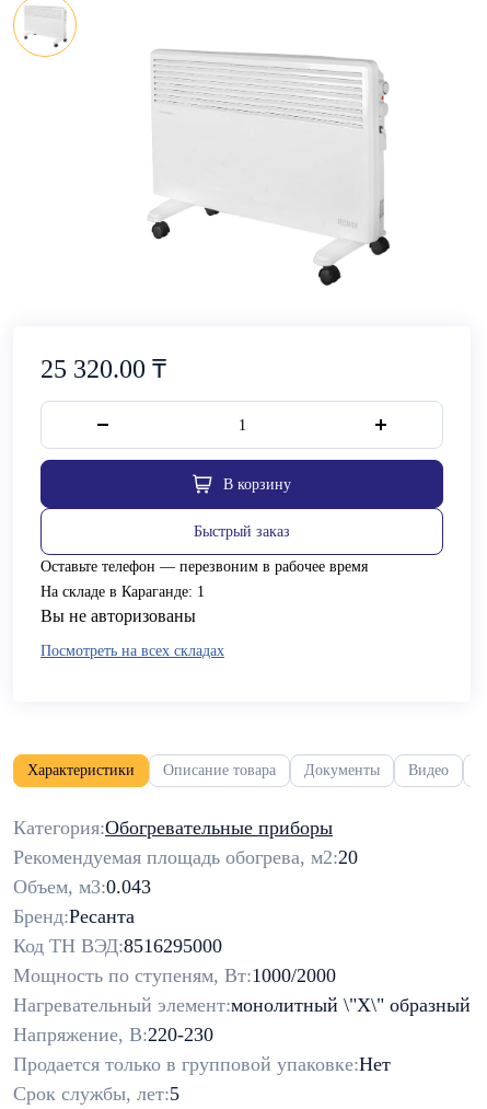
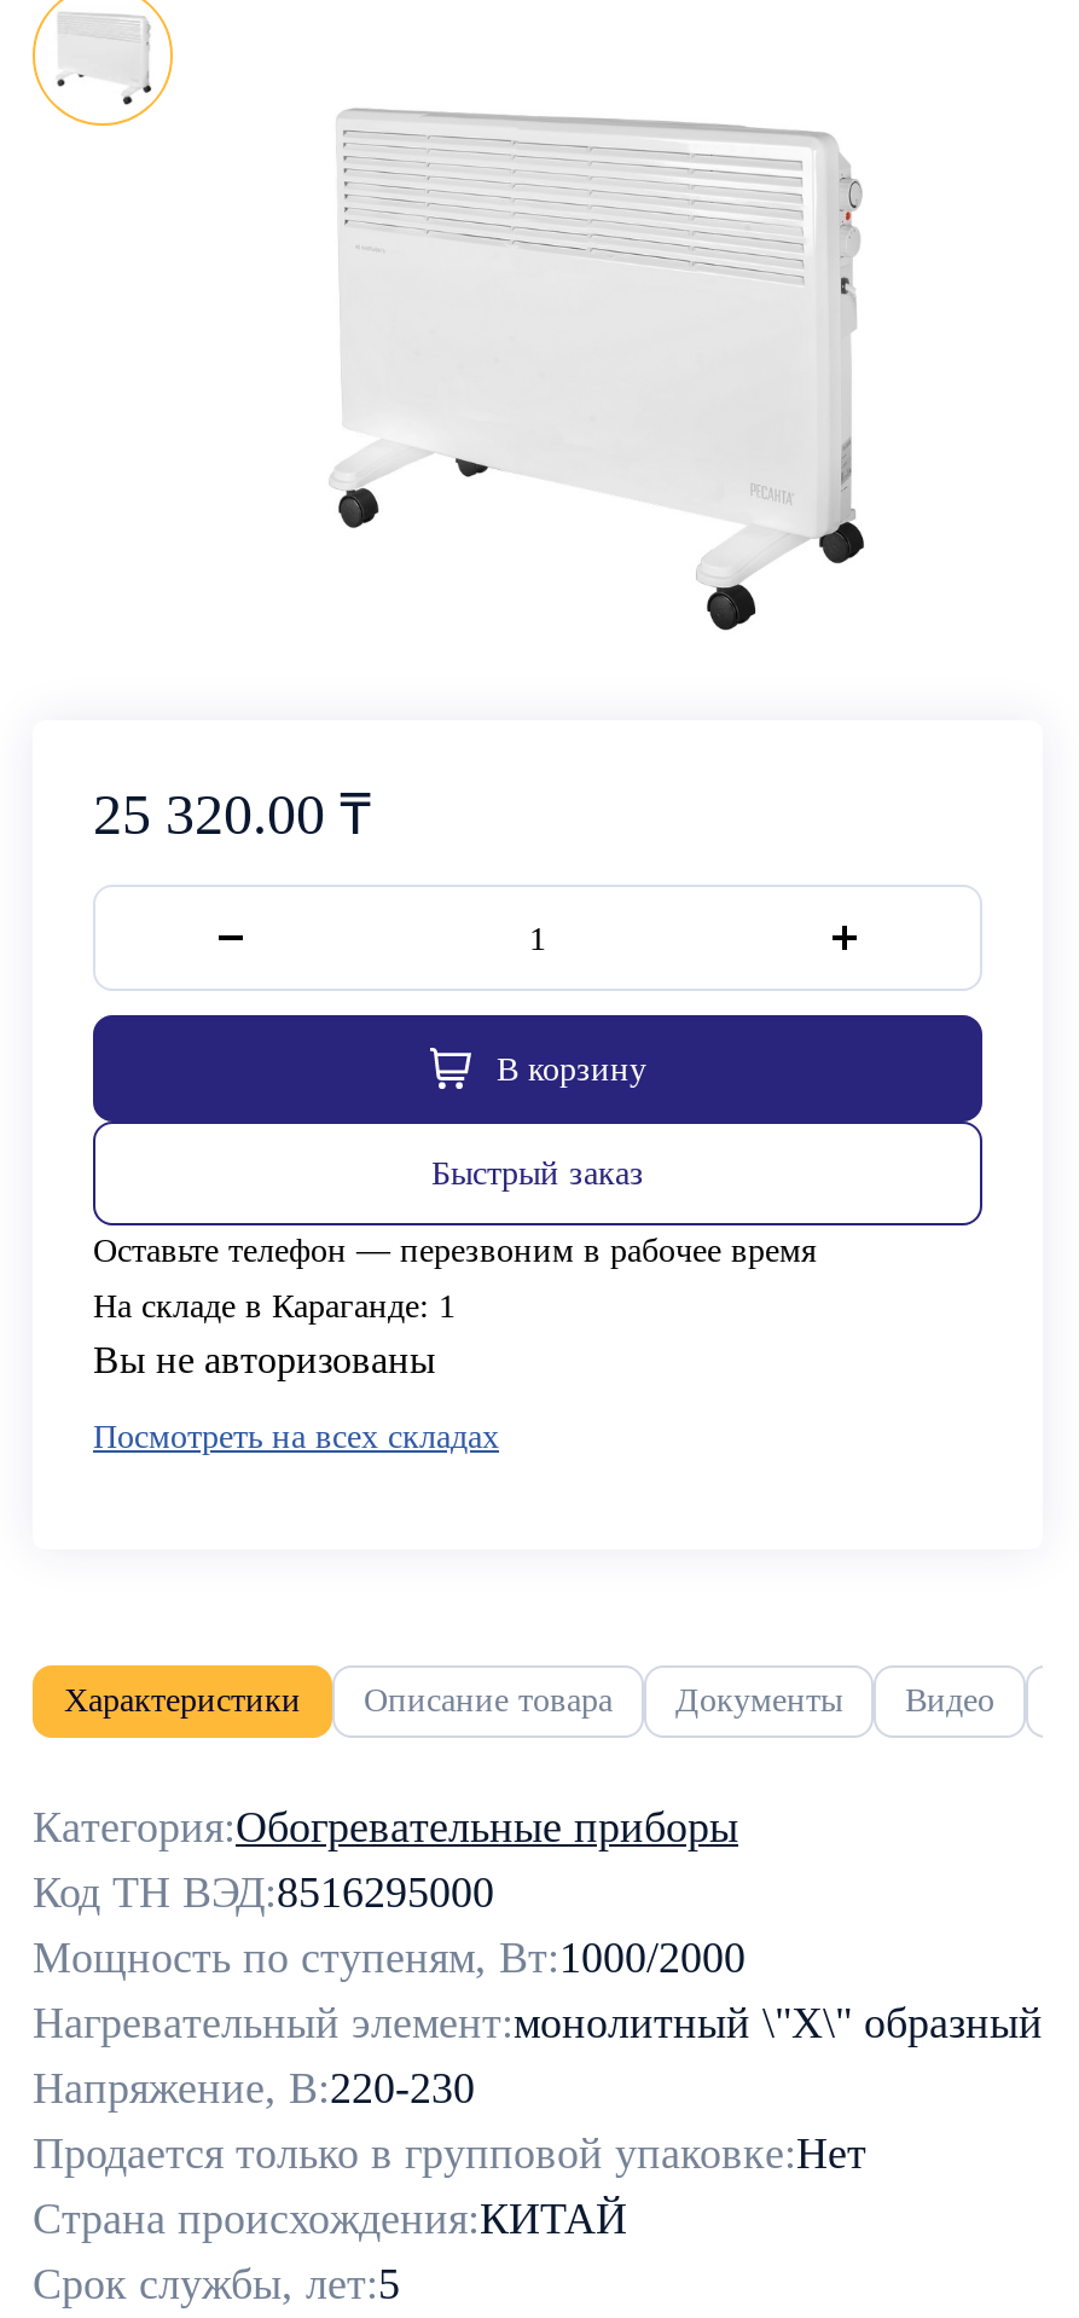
[13,846,358,927] Рекомендуемая площадь обогрева, м2:20 | Объем, м3:0.043 | Бренд:Ресанта -> none
moved [13,935,471,1075] -> [33,1869,1043,2178]: Код ТН ВЭД:8516295000 | Мощность по ступеням, Вт:1000/2000 | Нагревательный элемент:монолитный \"Х\" образный | Напряжение, В:220-230 | Продается только в групповой упаковке:Нет
none -> [33,2195,627,2244] Страна происхождения:КИТАЙ

